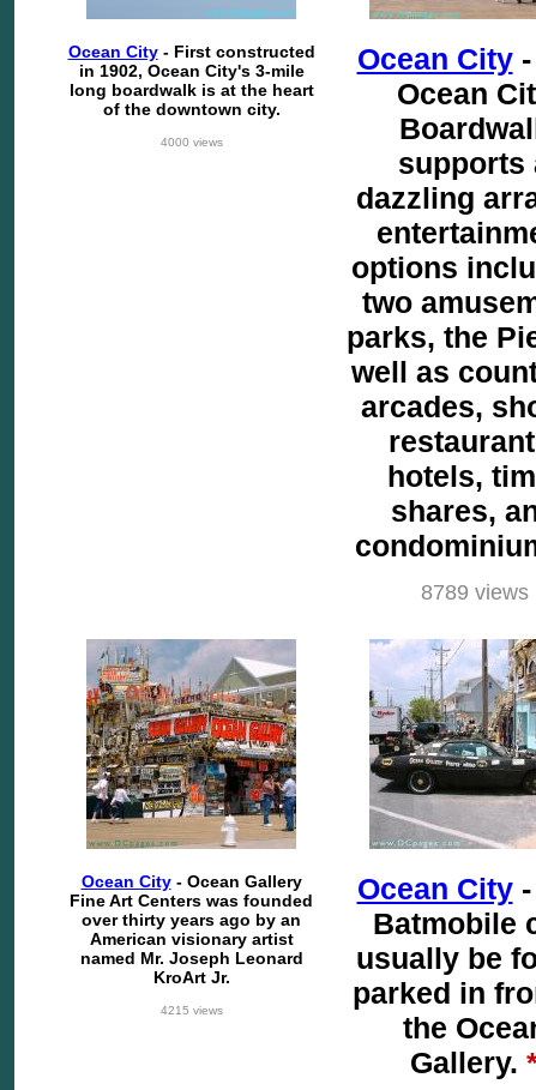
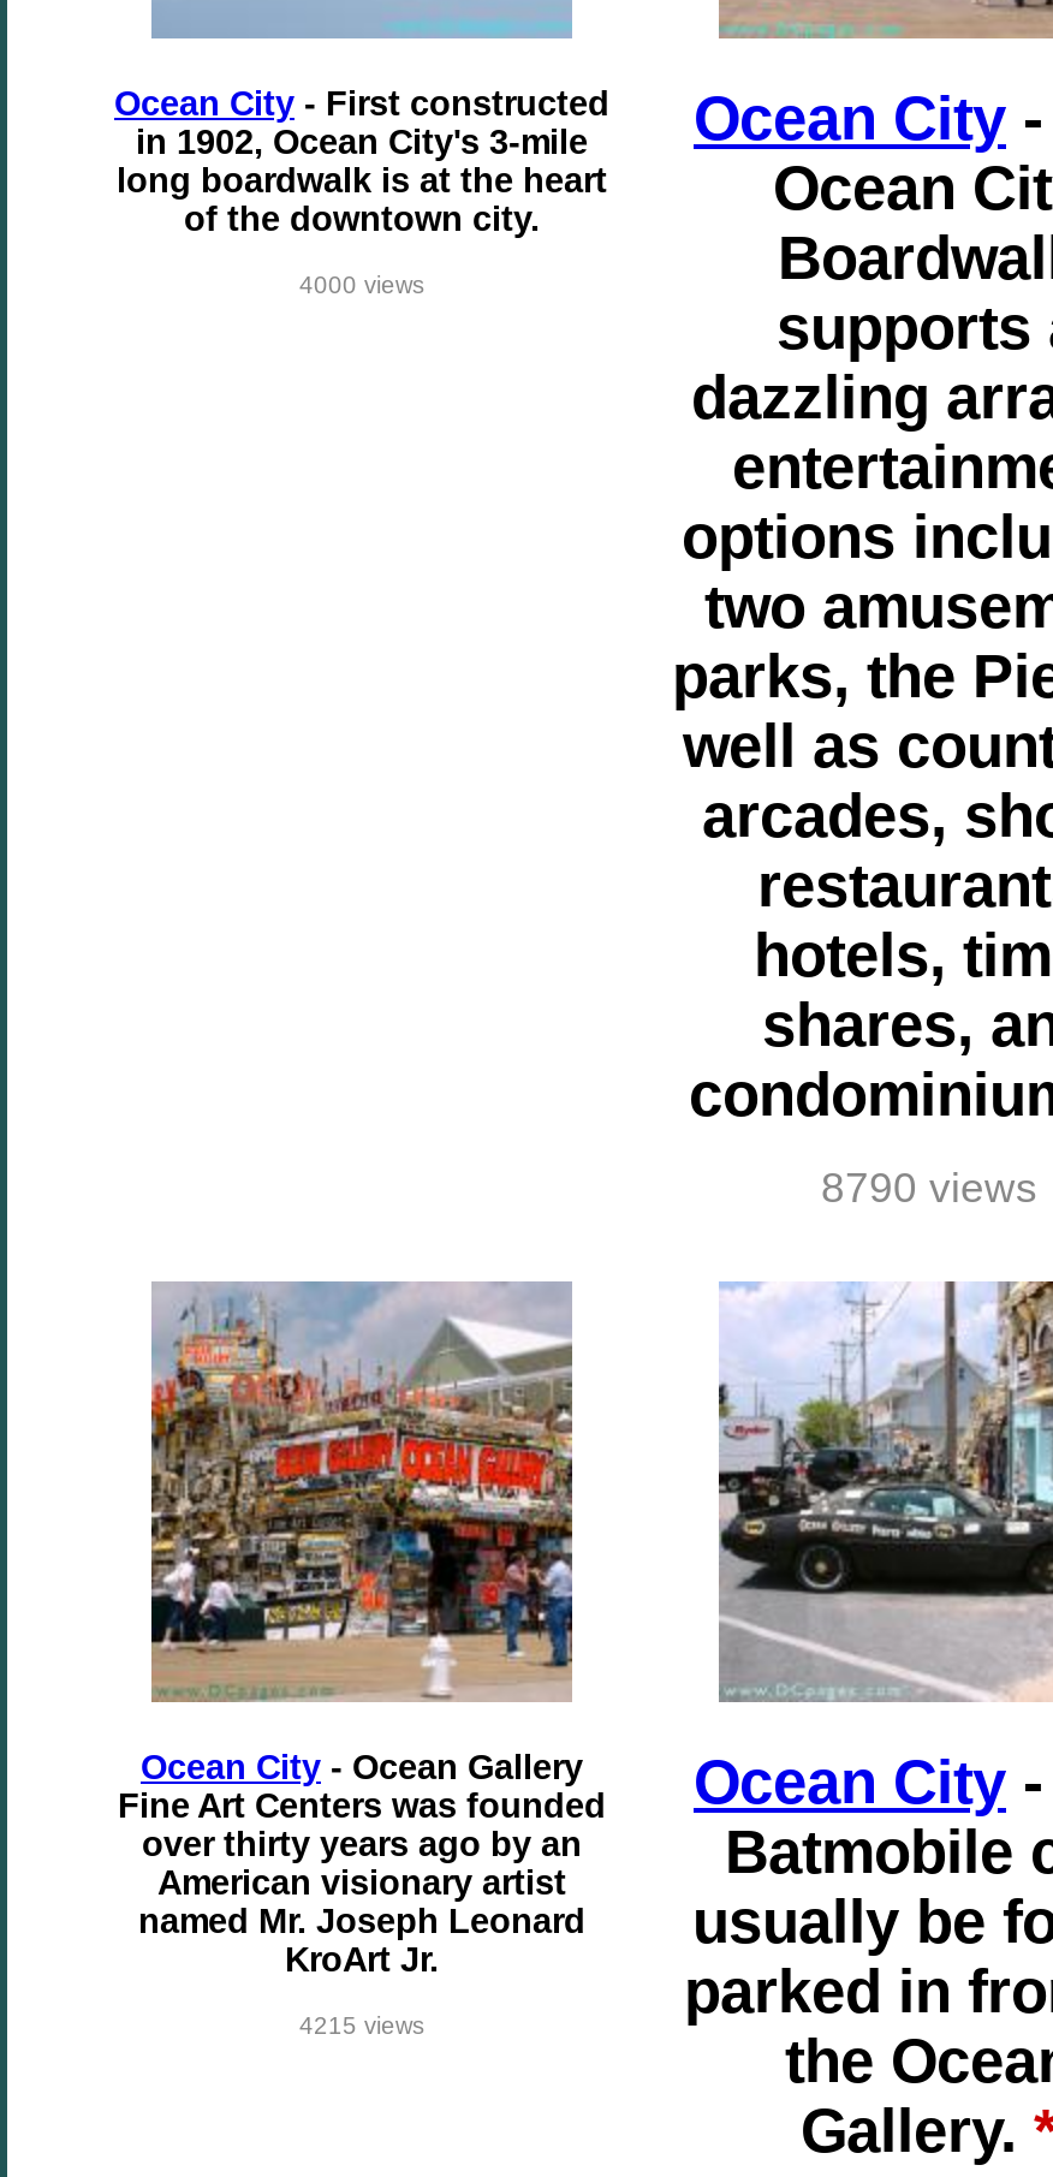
[420,581,528,605] 8789 views -> [821,1164,1037,1212] 8790 views

